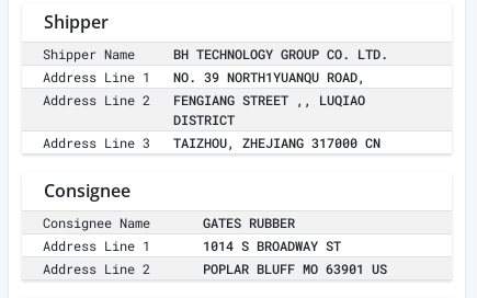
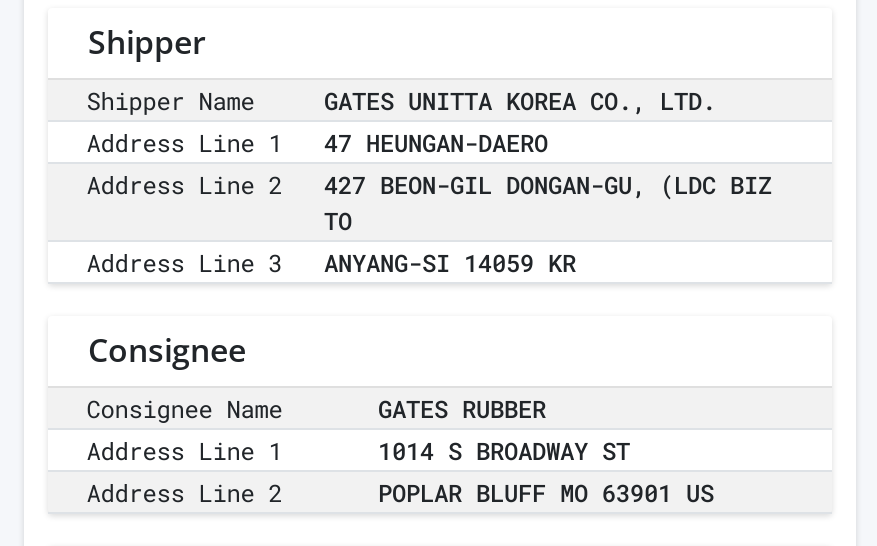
[173,45,388,63] BH TECHNOLOGY GROUP CO. LTD. -> [324,84,716,116] GATES UNITTA KOREA CO., LTD.
[173,68,365,86] NO. 39 NORTH1YUANQU ROAD, -> [324,126,548,158] 47 HEUNGAN-DAERO
[173,91,365,128] FENGIANG STREET ,, LUQIAO | DISTRICT -> [324,168,772,236] 427 BEON-GIL DONGAN-GU, (LDC BIZ | TO
[173,134,381,151] TAIZHOU, ZHEJIANG 317000 CN -> [324,246,576,278] ANYANG-SI 14059 KR

